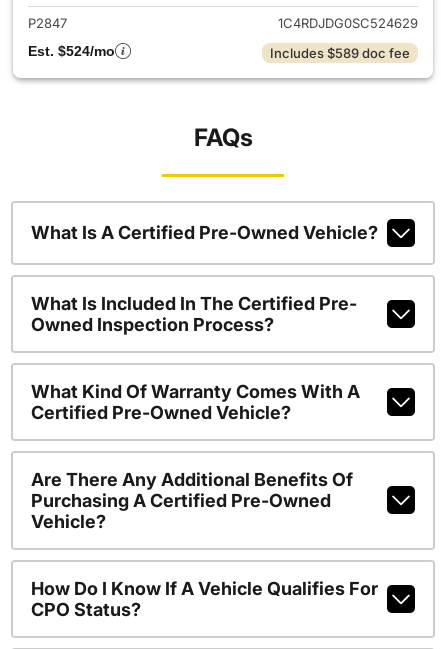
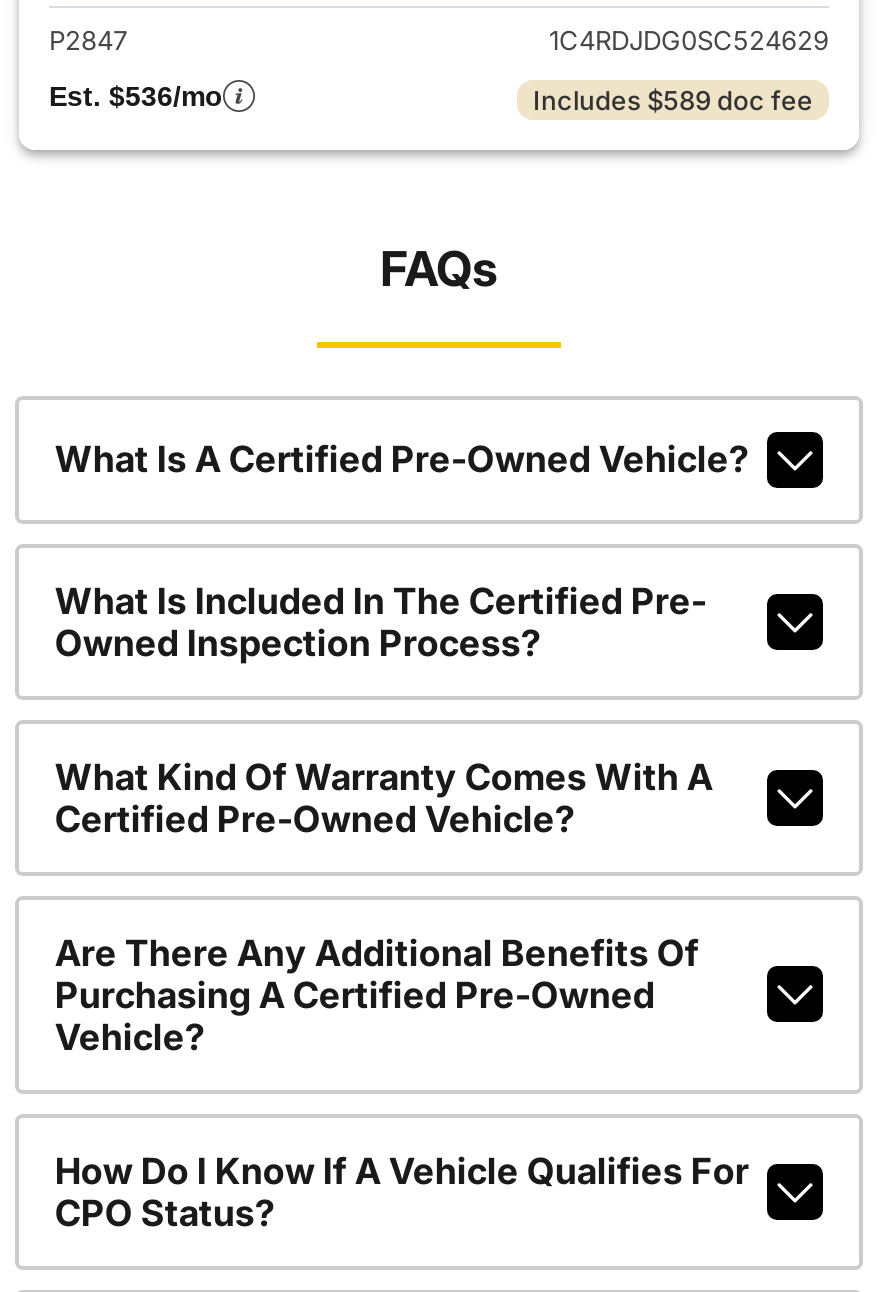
[28,43,115,59] Est. $524/mo -> [49,79,223,111] Est. $536/mo

